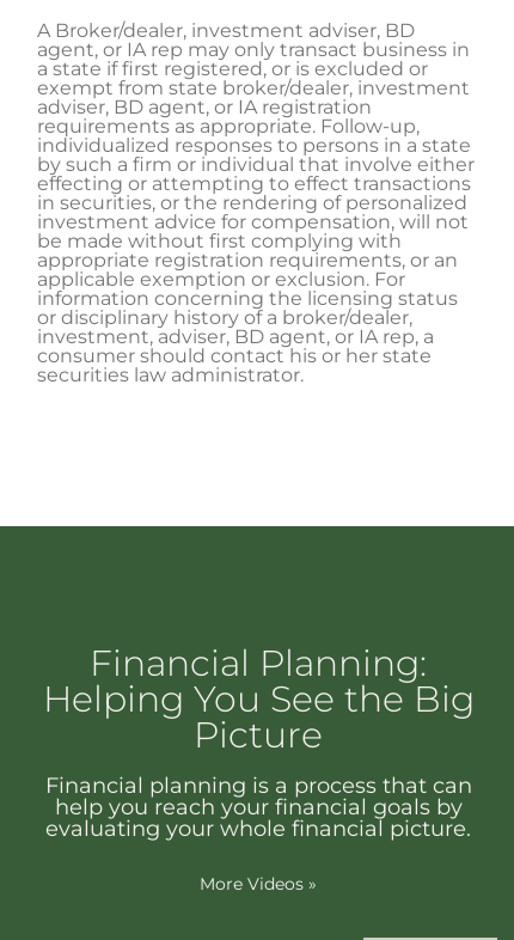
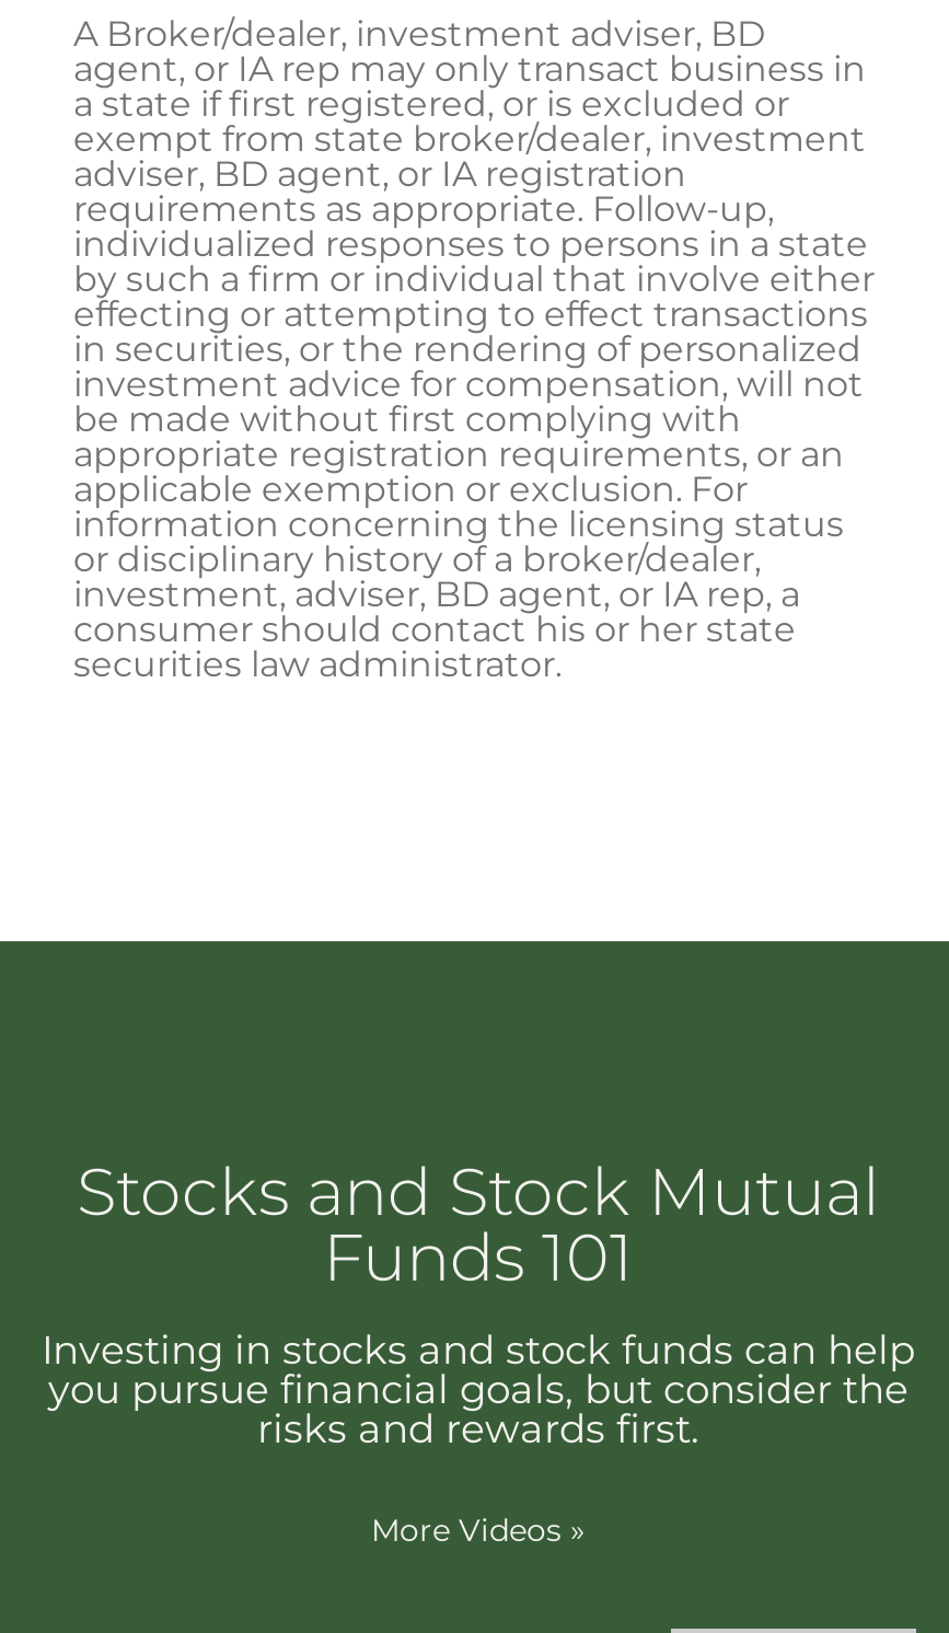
[42,641,474,842] Financial Planning: | Helping You See the Big | Picture | Financial planning is a process that can | help you reach your financial goals by | evaluating your whole financial picture. -> [42,1151,915,1454] Stocks and Stock Mutual | Funds 101 | Investing in stocks and stock funds can help | you pursue financial goals, but consider the | risks and rewards first.

